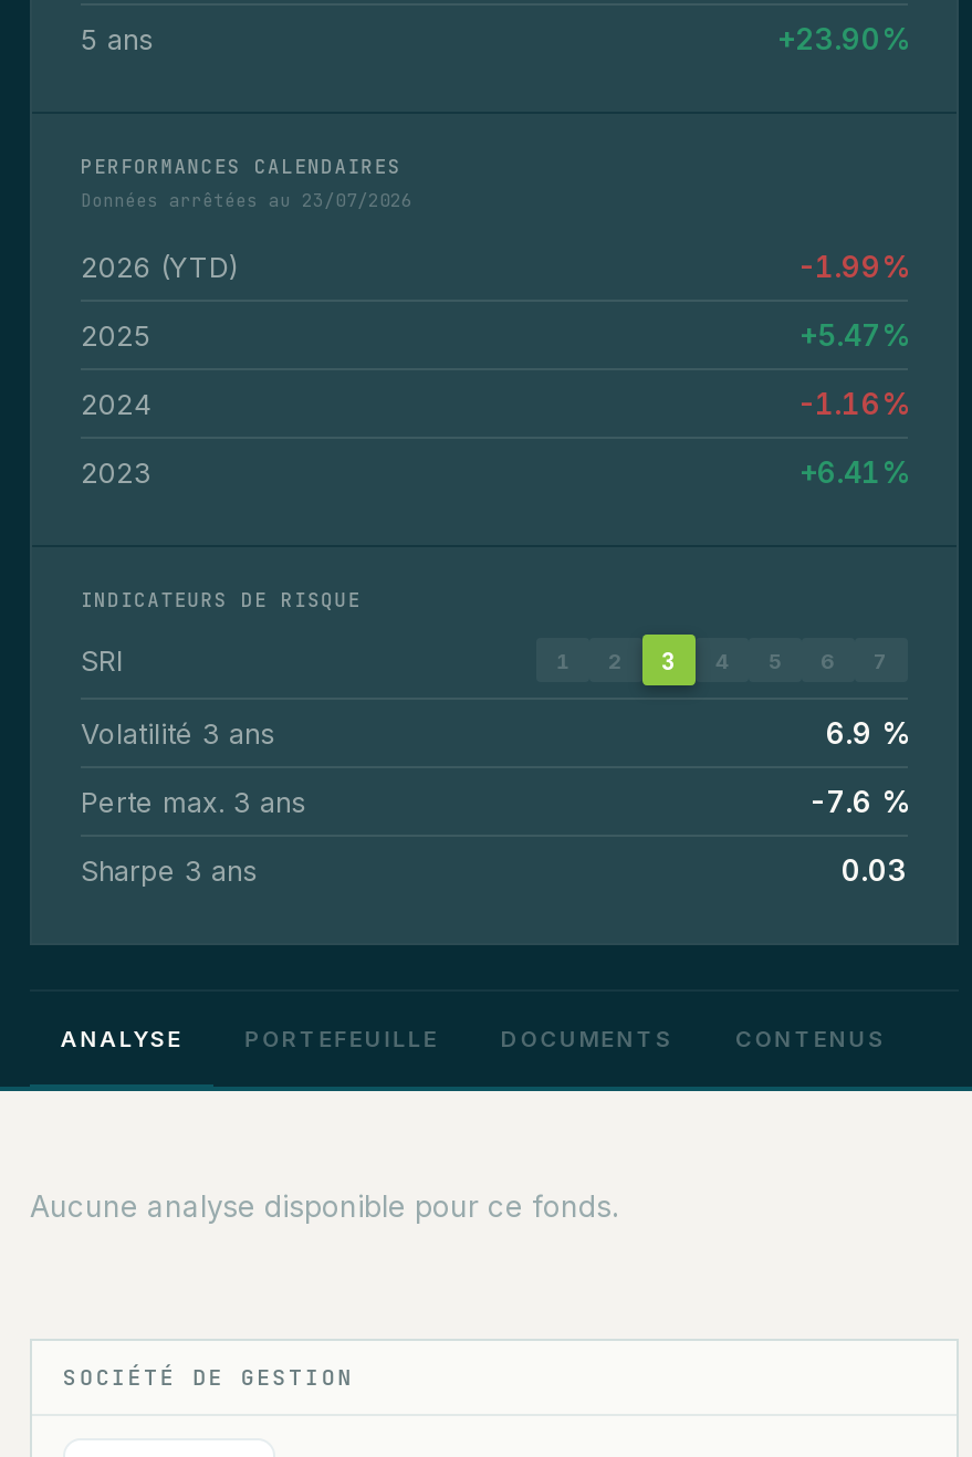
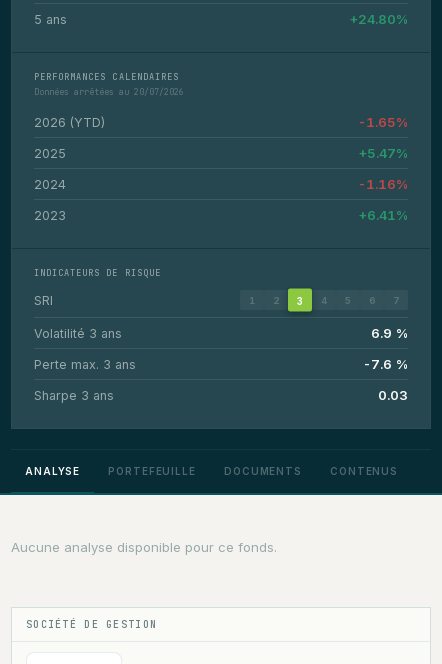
[777,21,908,56] +23.90% -> [350,11,408,27] +24.80%
[81,189,412,211] Données arrêtées au 23/07/2026 -> [34,87,184,97] Données arrêtées au 20/07/2026
[797,249,908,284] -1.99% -> [358,114,408,130] -1.65%

